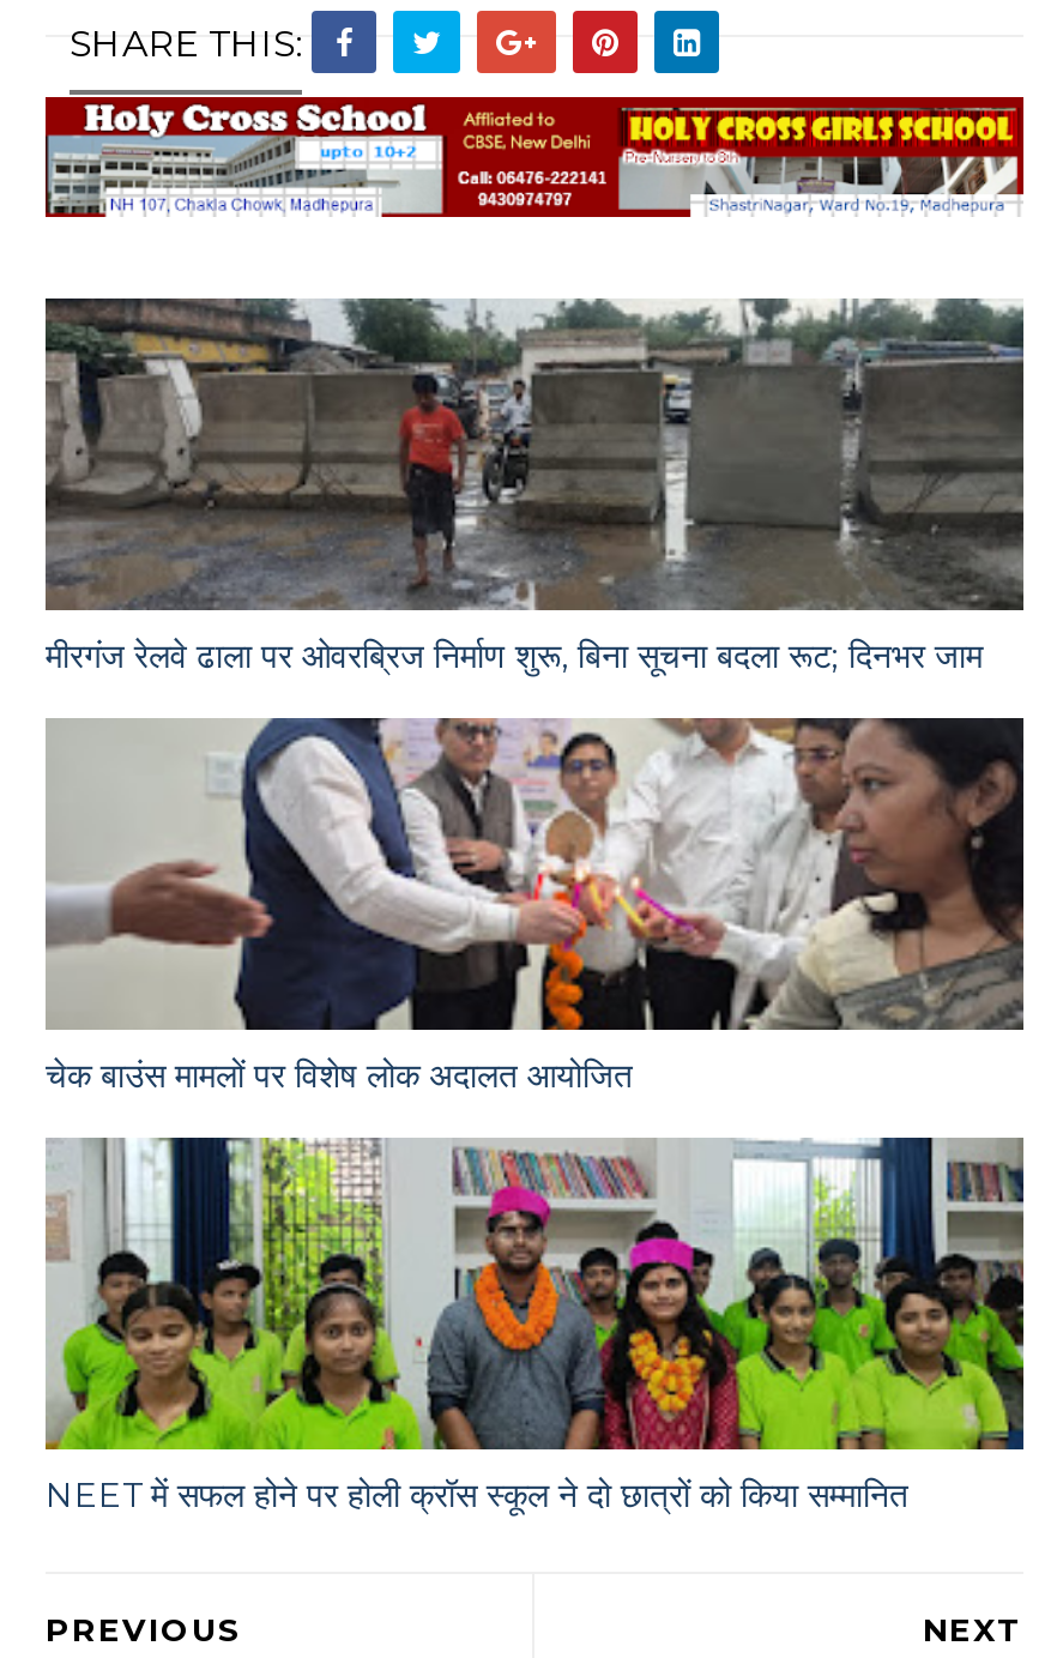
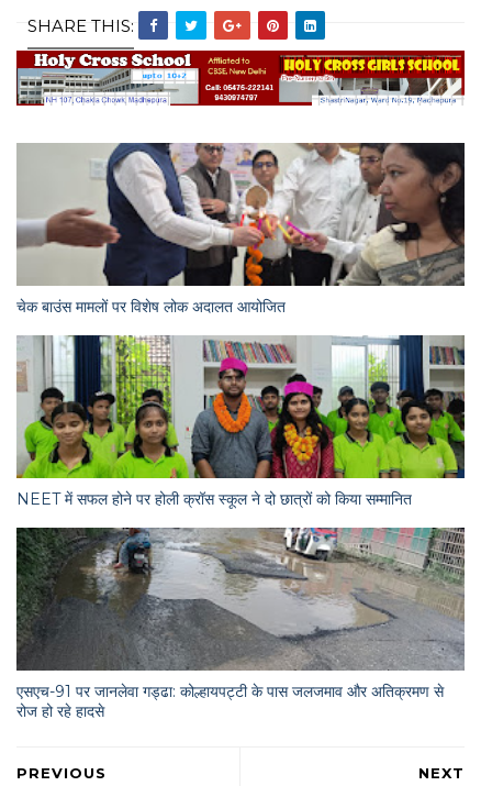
[46,299,1023,676] [image] | मीरगंज रेलवे ढाला पर ओवरब्रिज निर्माण शुरू, बिना सूचना बदला रूट; दिनभर जाम -> none
moved [43,713,1028,1516] -> [15,141,467,509]: [image] | चेक बाउंस मामलों पर विशेष लोक अदालत आयोजित | NEET में सफल होने पर होली क्रॉस स्कूल ने दो छात्रों को किया सम्मानित
none -> [15,527,466,721] [image] | एसएच-91 पर जानलेवा गड्ढा: कोल्हायपट्टी के पास जलजमाव और अतिक्रमण से | रोज हो रहे हादसे

